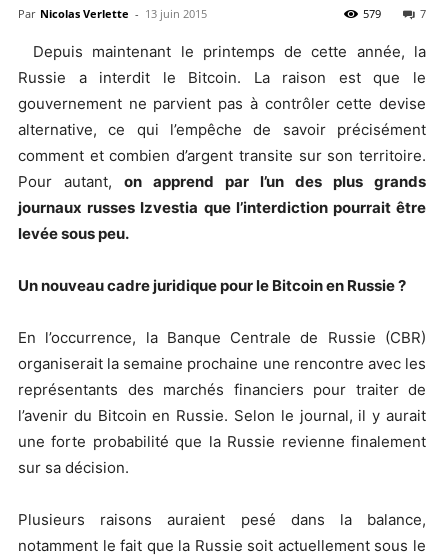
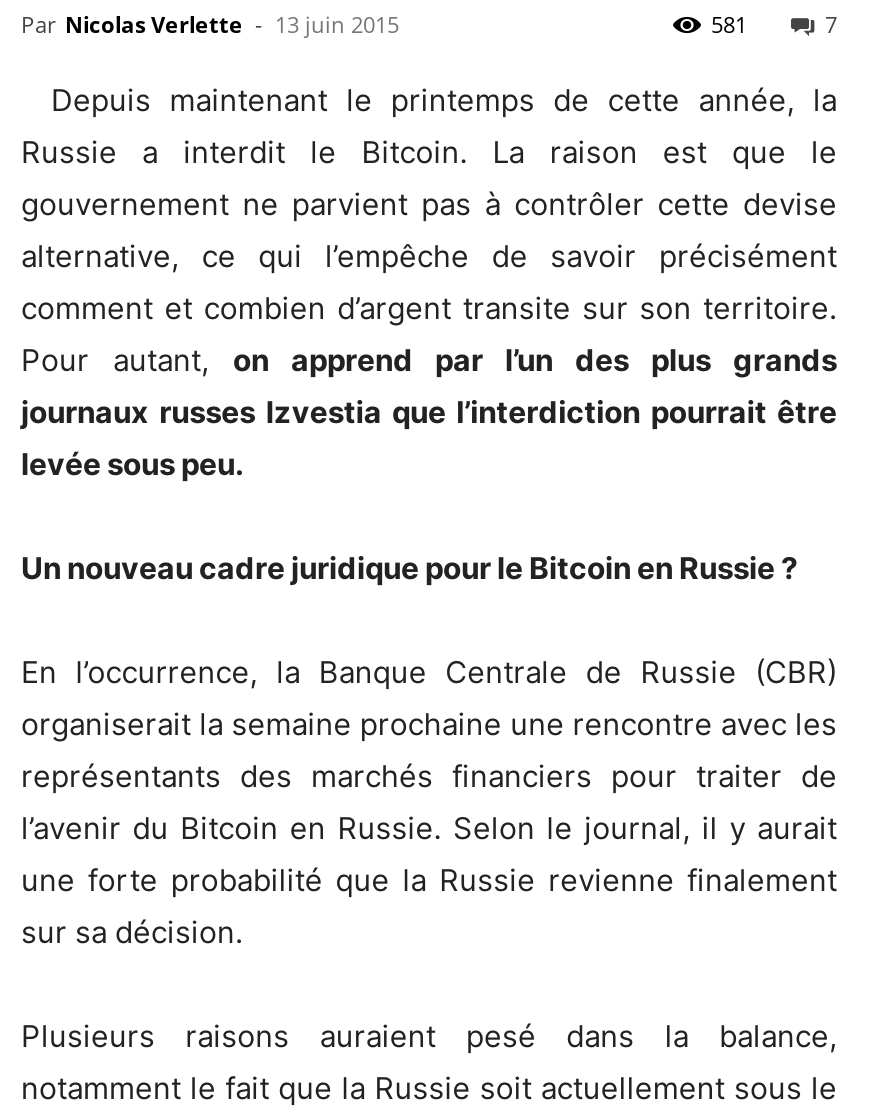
[363,6,381,21] 579 -> [711,9,747,39] 581

